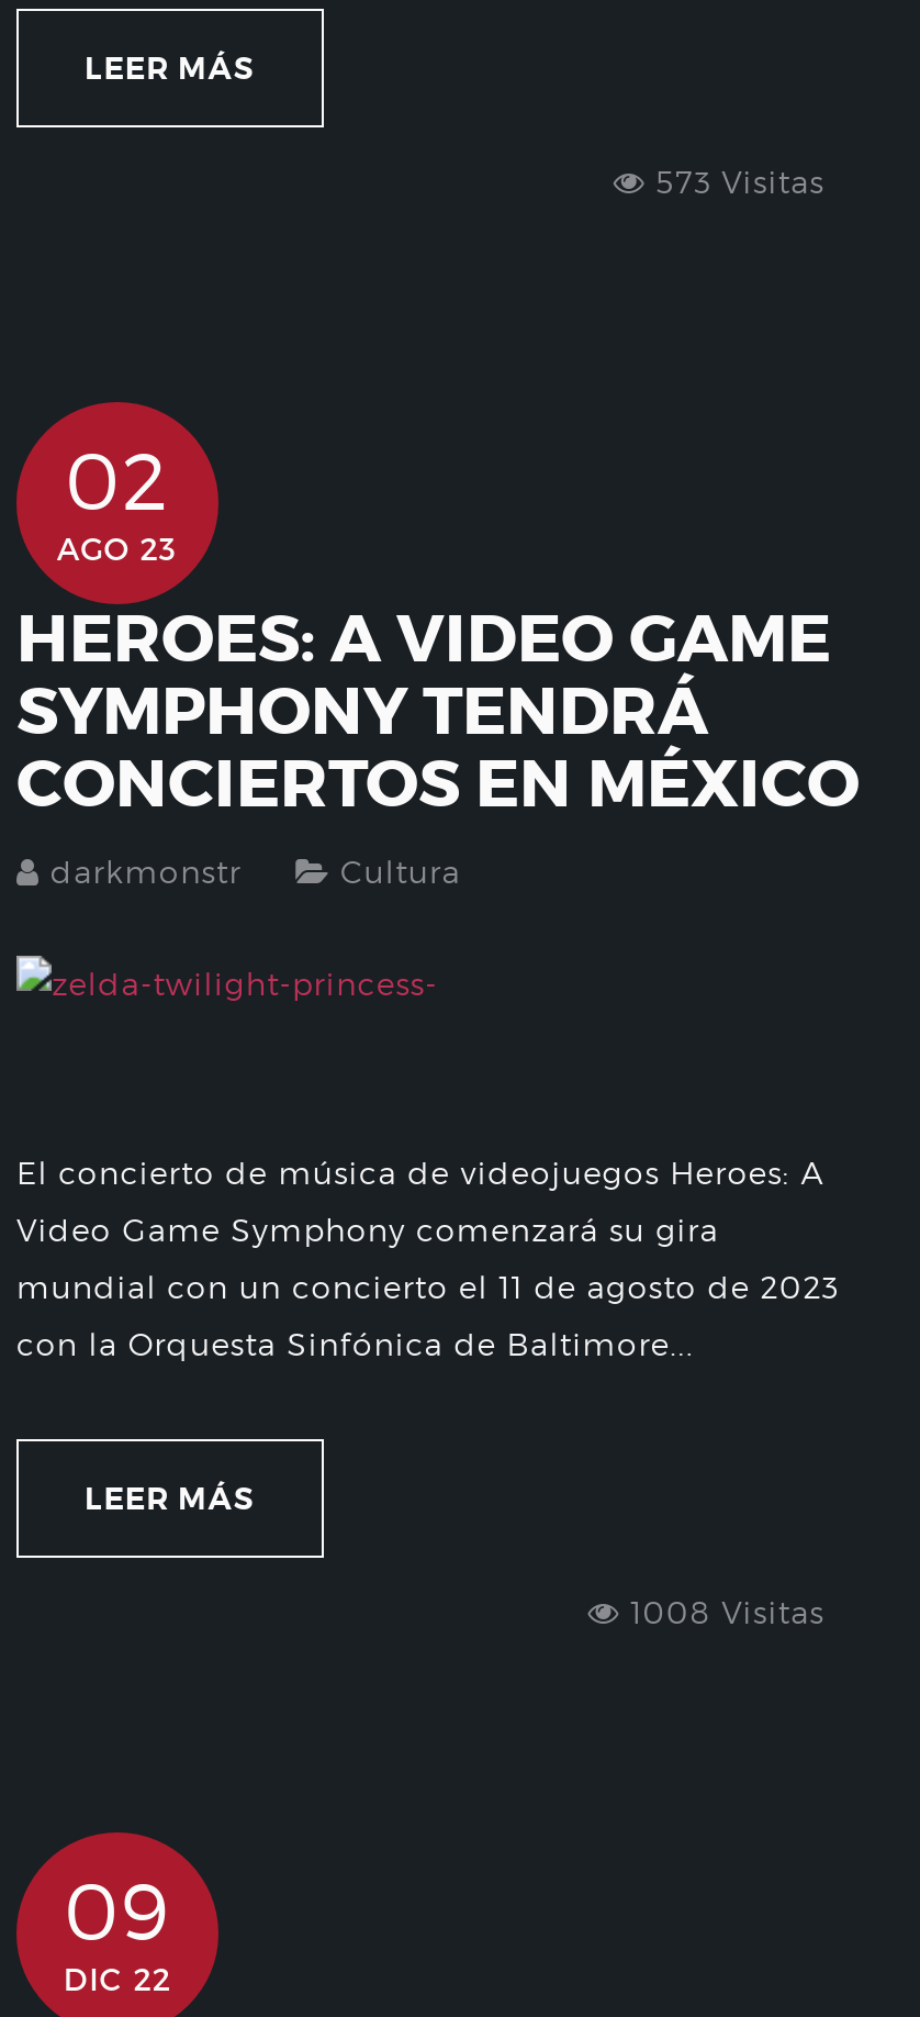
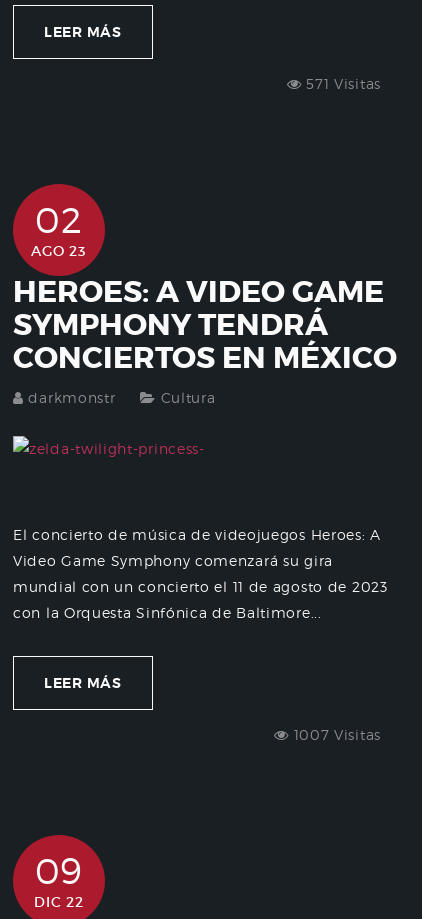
[646,161,824,199] 573 Visitas -> [302,74,381,91] 571 Visitas
[620,1592,824,1629] 1008 Visitas -> [289,725,381,742] 1007 Visitas

